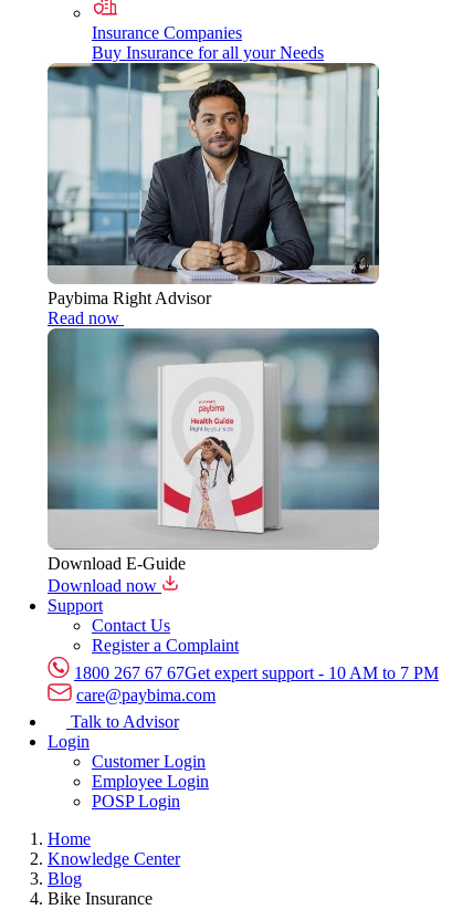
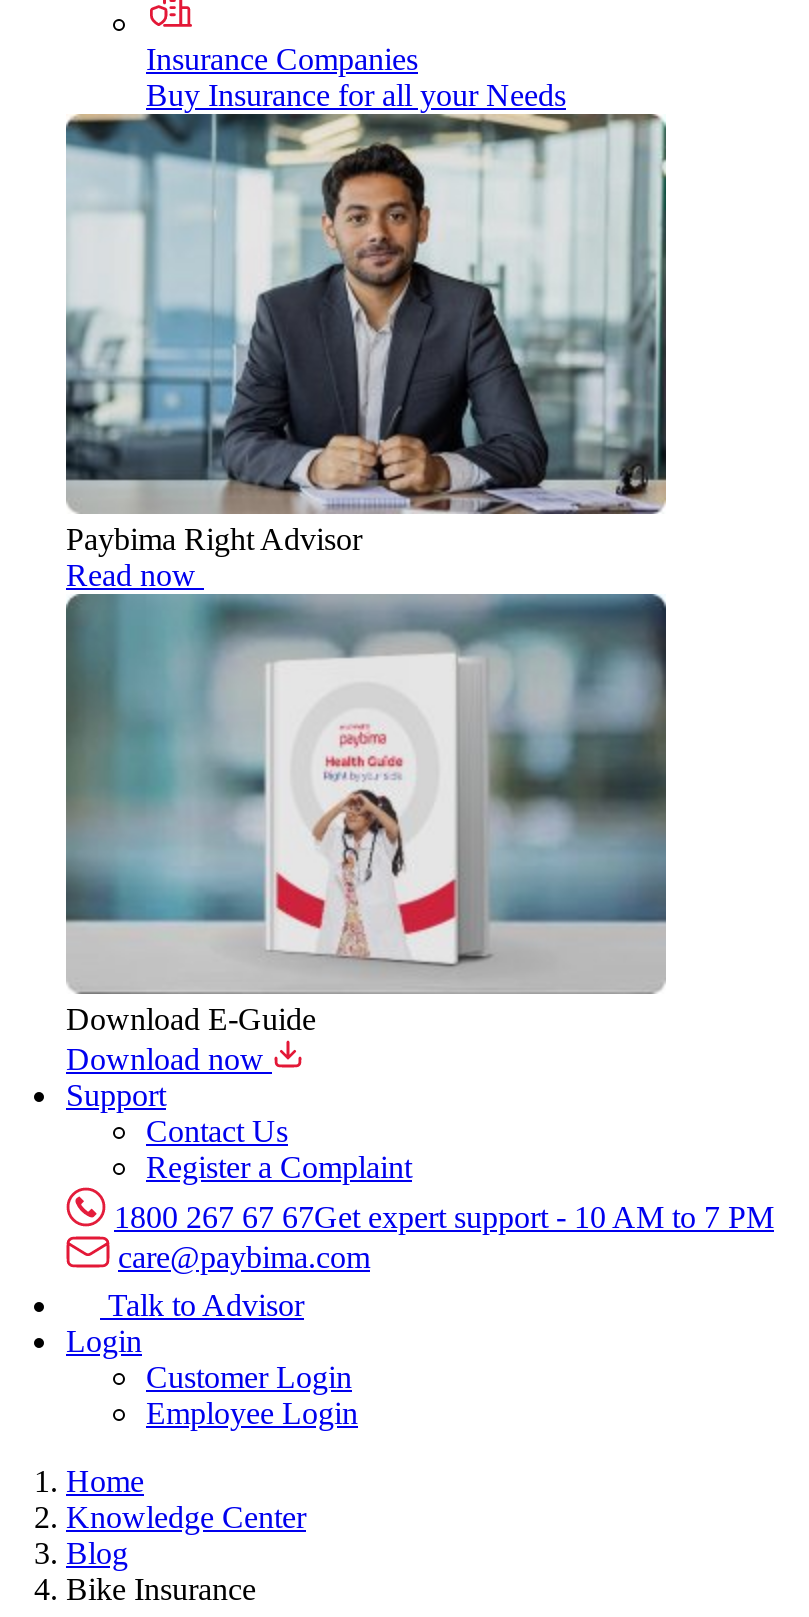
[92,792,180,811] POSP Login -> none

